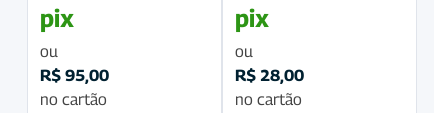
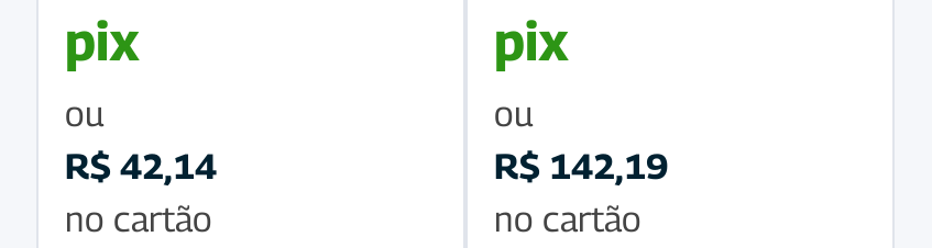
[40,66,109,85] R$95,00 -> [65,146,217,188] R$42,14
[235,66,304,85] R$28,00 -> [494,146,668,188] R$142,19

